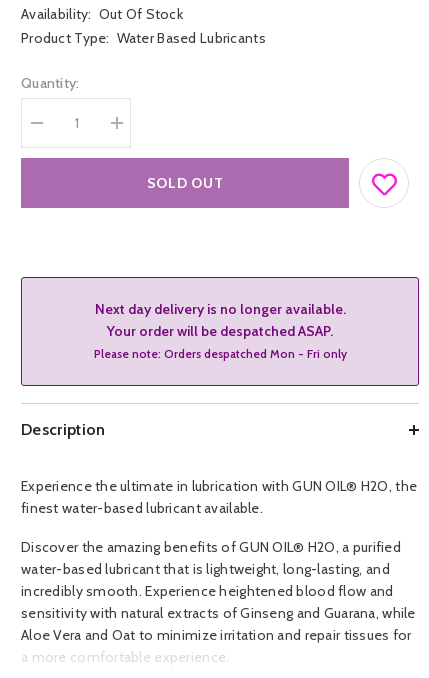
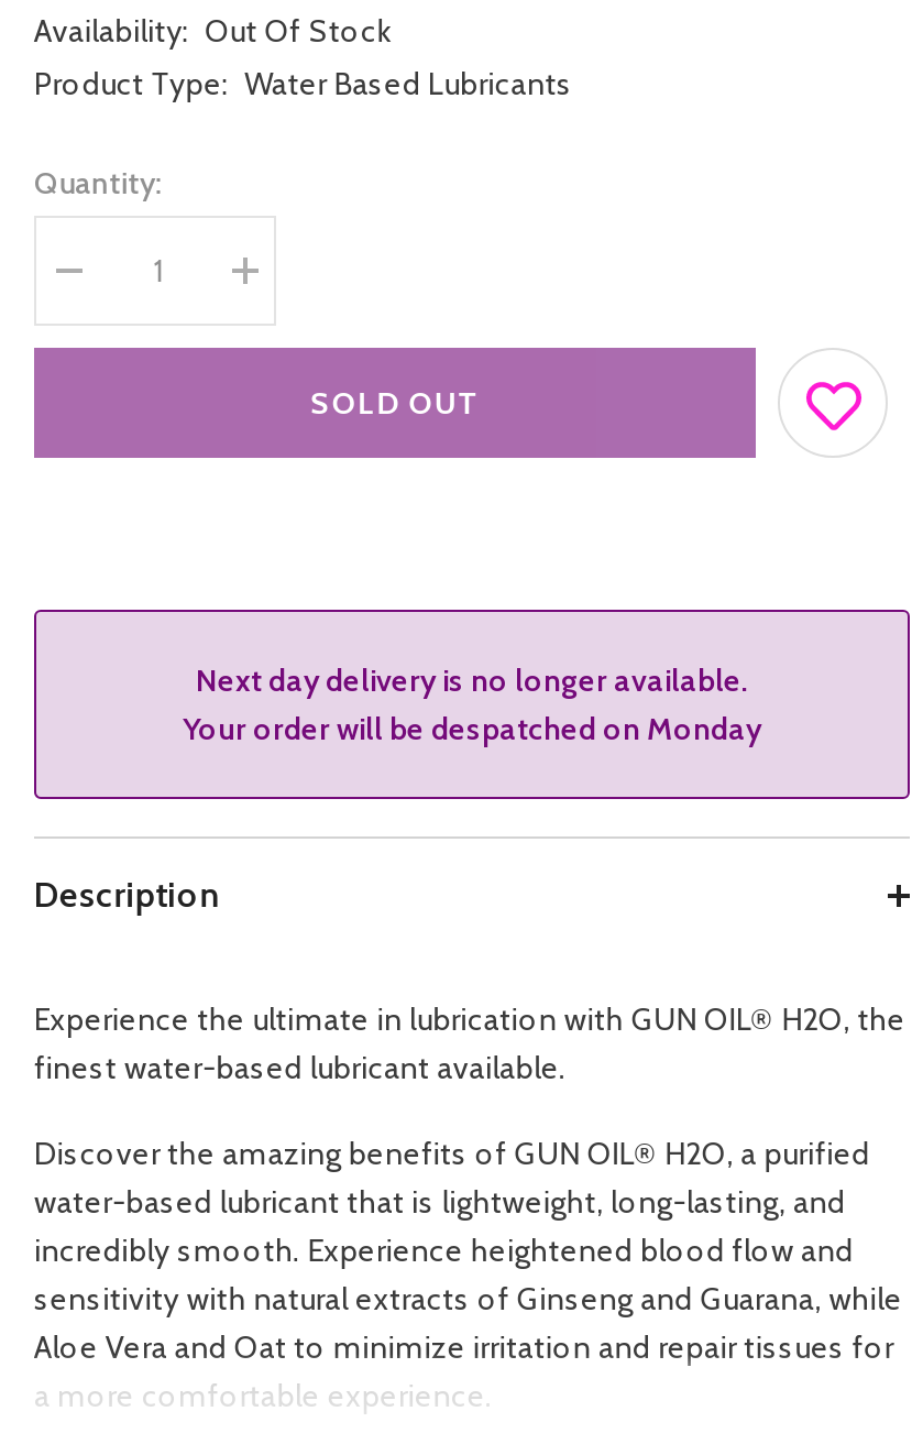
[93,321,346,360] Your order will be despatched ASAP. | Please note: Orders despatched Mon - Fri only -> [183,708,761,747] Your order will be despatched on Monday

